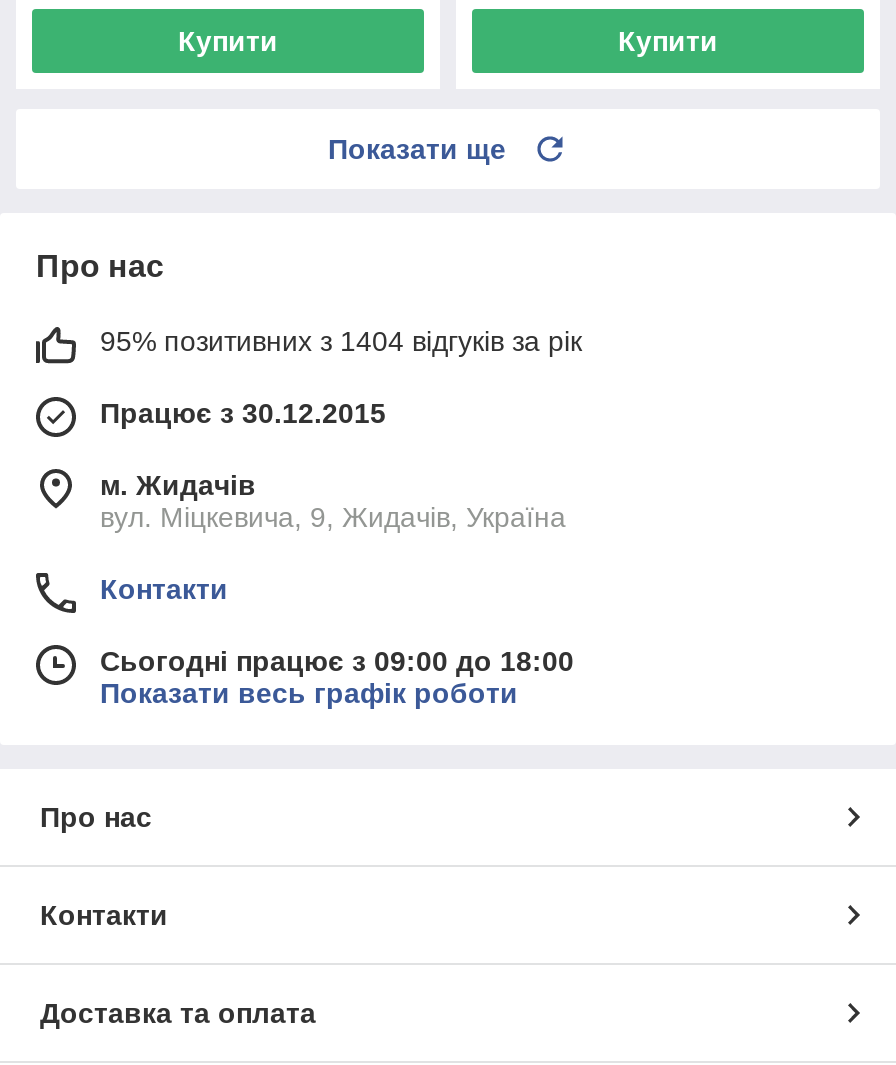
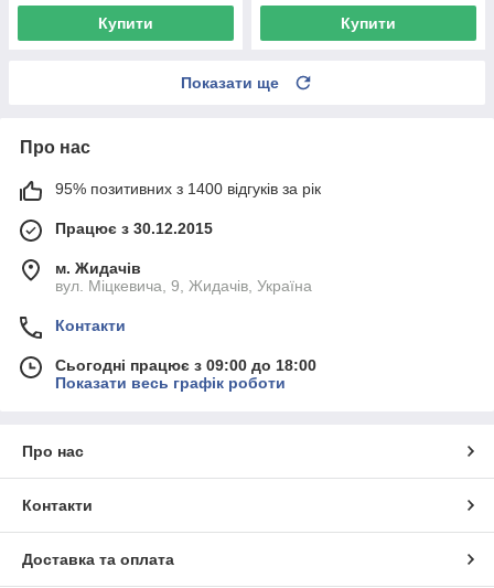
[100,325,582,357] 95% позитивних з 1404 відгуків за рік -> [55,180,321,197] 95% позитивних з 1400 відгуків за рік

